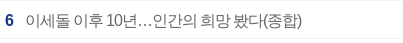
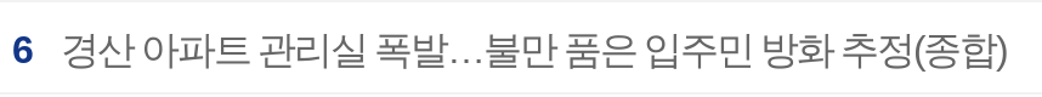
[25,12,301,29] 이세돌 이후 10년…인간의 희망 봤다(종합) -> [61,29,1006,70] 경산 아파트 관리실 폭발…불만 품은 입주민 방화 추정(종합)

